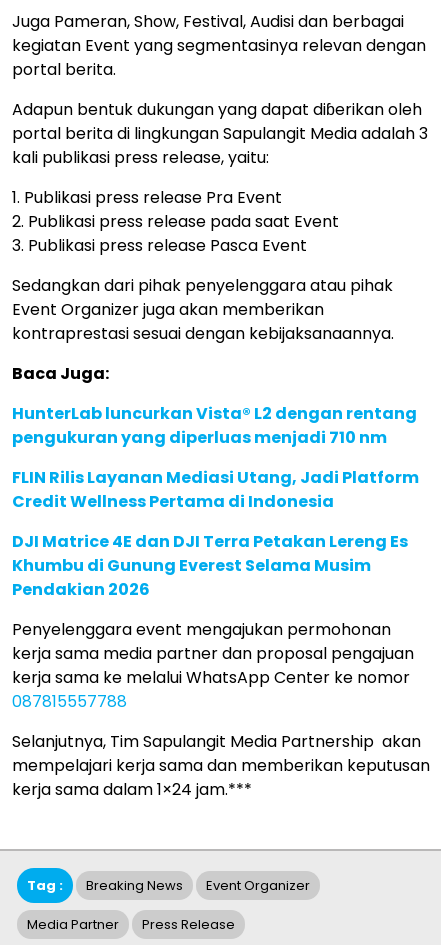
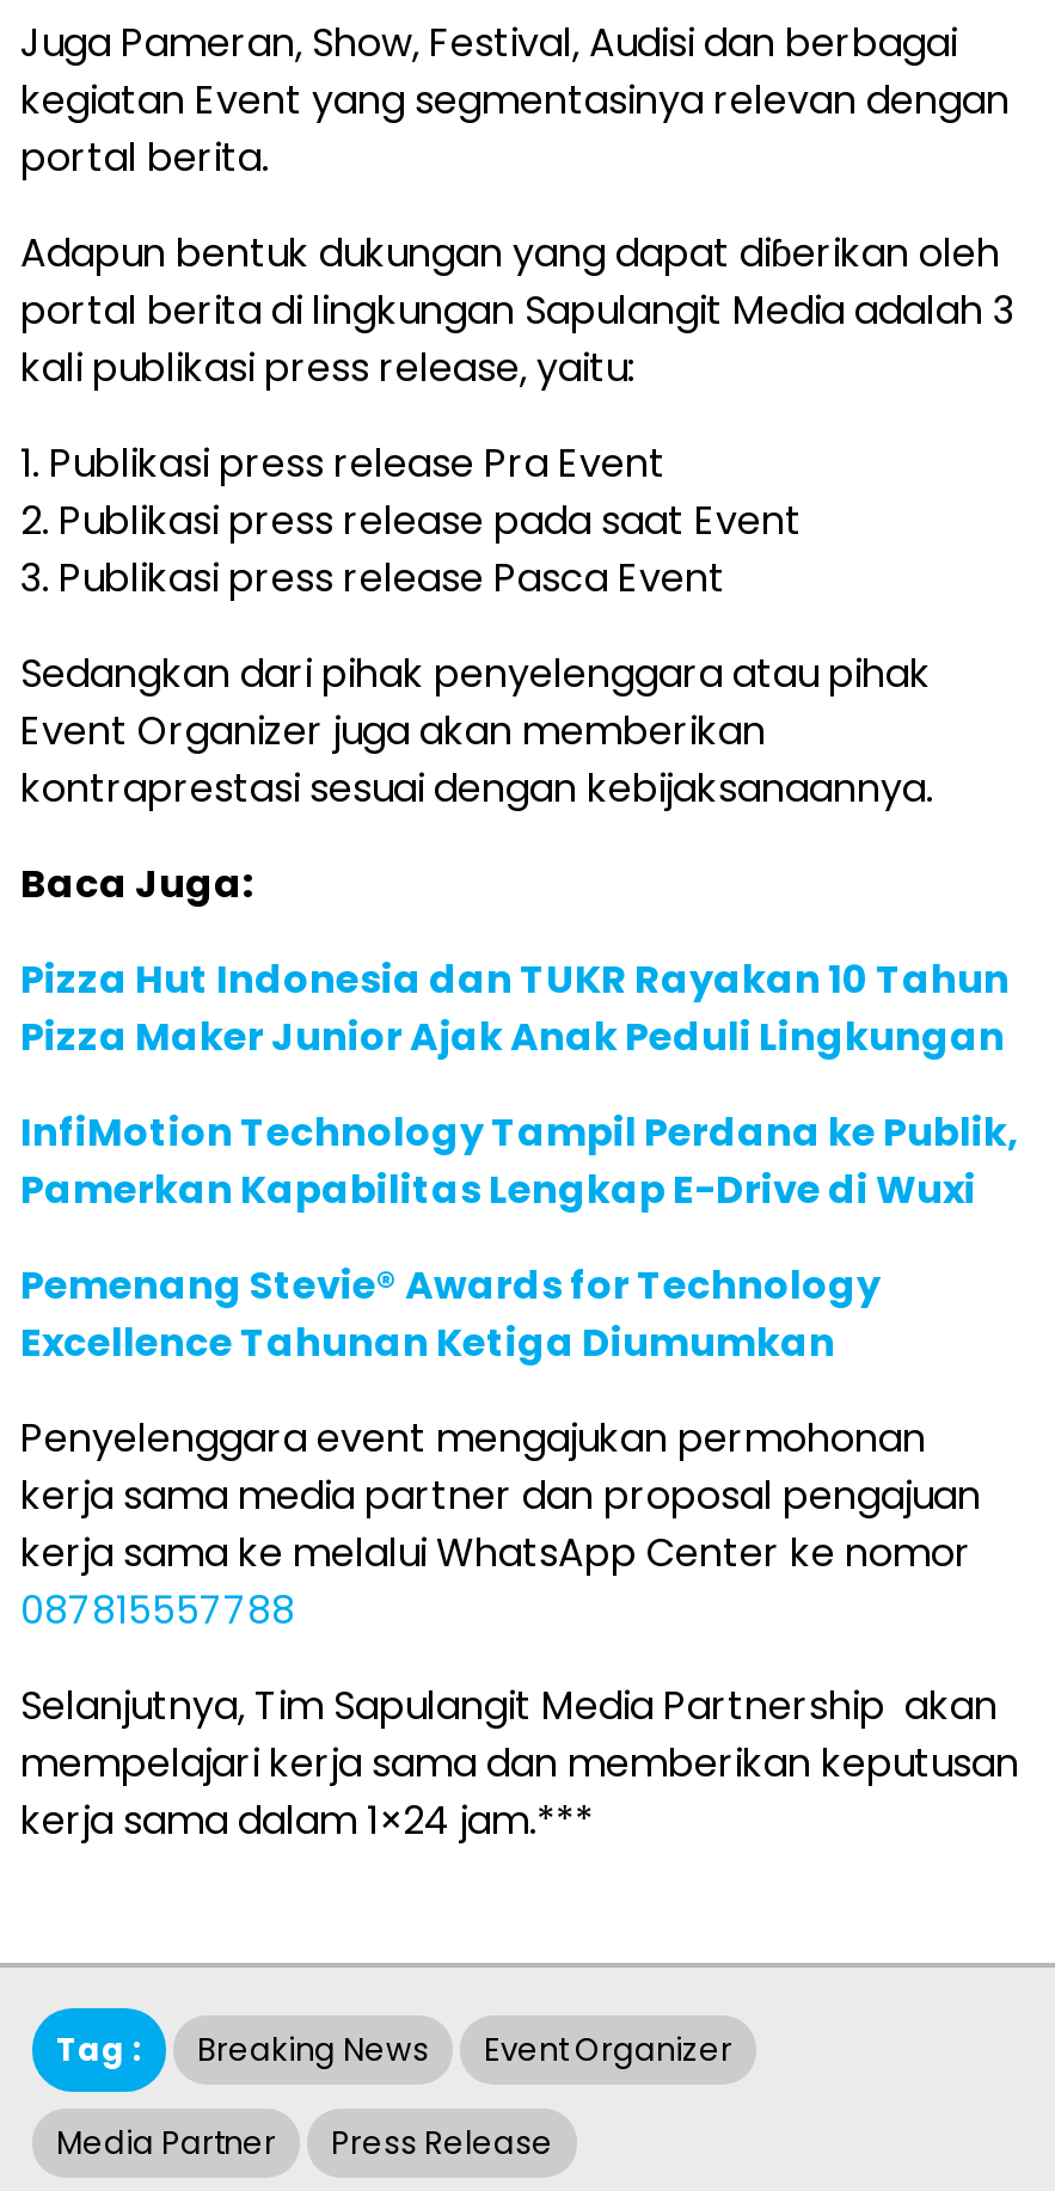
[12,402,417,449] HunterLab luncurkan Vista® L2 dengan rentang | pengukuran yang diperluas menjadi 710 nm -> [20,952,1010,1064] Pizza Hut Indonesia dan TUKR Rayakan 10 Tahun | Pizza Maker Junior Ajak Anak Peduli Lingkungan
[12,466,419,513] FLIN Rilis Layanan Mediasi Utang, Jadi Platform | Credit Wellness Pertama di Indonesia -> [20,1105,1019,1217] InfiMotion Technology Tampil Perdana ke Publik, | Pamerkan Kapabilitas Lengkap E-Drive di Wuxi
[12,530,408,601] DJI Matrice 4E dan DJI Terra Petakan Lereng Es | Khumbu di Gunung Everest Selama Musim | Pendakian 2026 -> [20,1257,881,1370] Pemenang Stevie® Awards for Technology | Excellence Tahunan Ketiga Diumumkan

